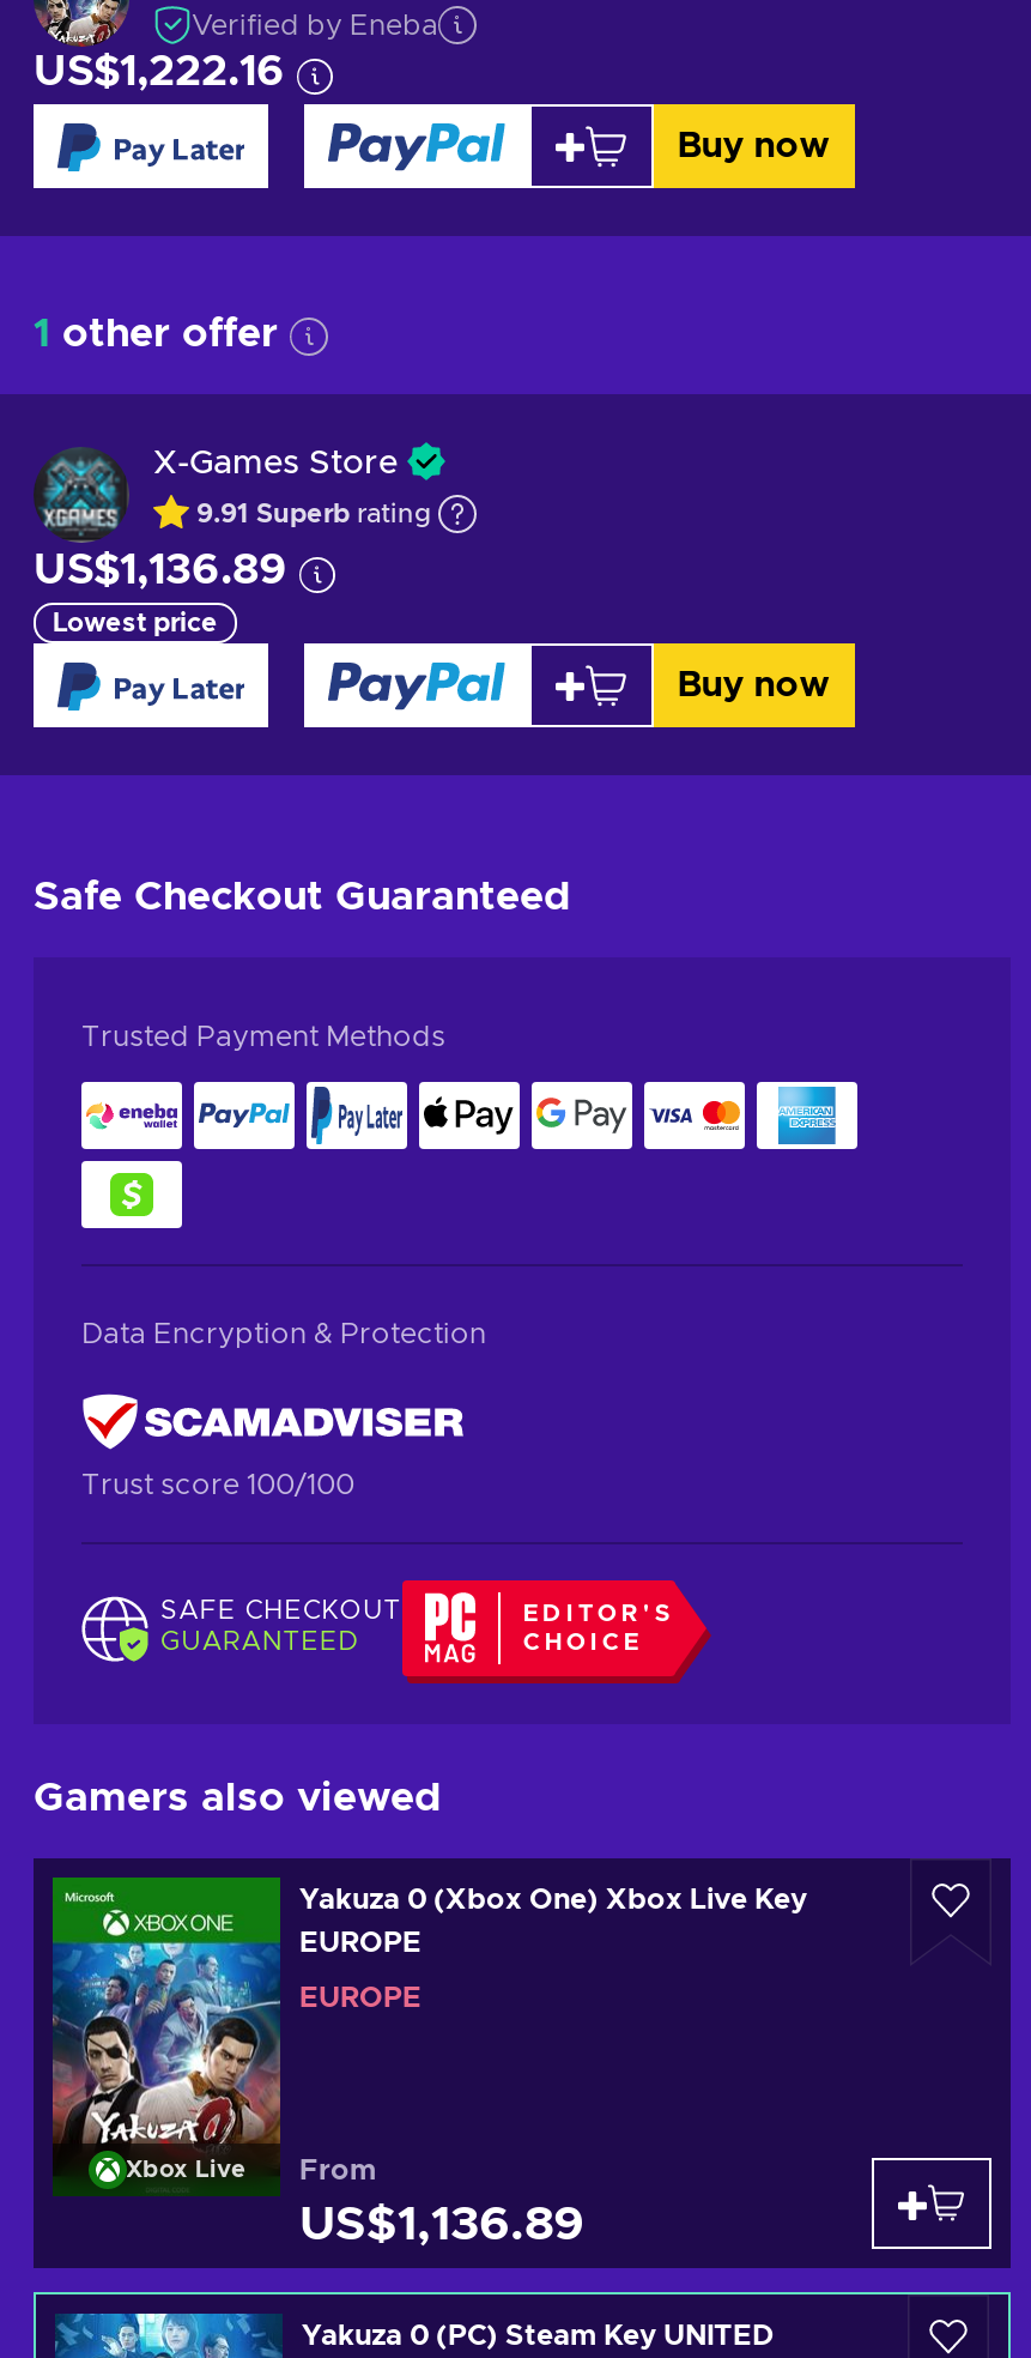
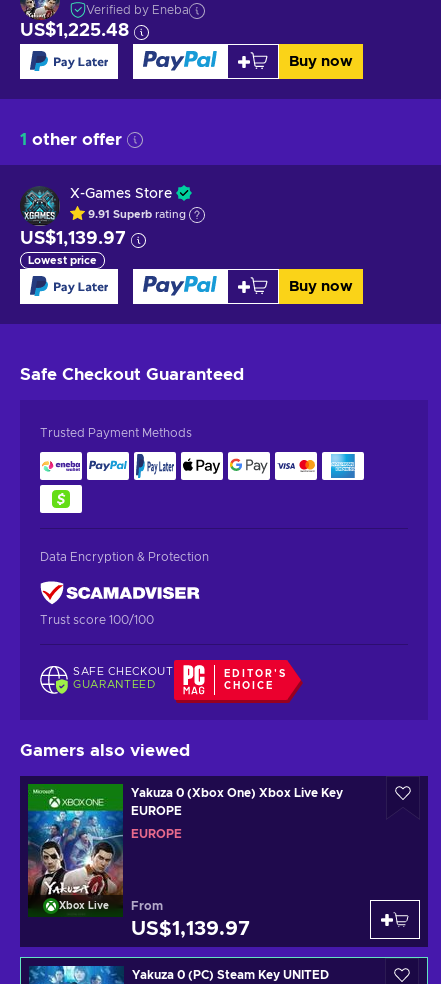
[34,52,285,95] US$1,222.16 -> [20,22,129,40] US$1,225.48
[34,550,287,593] US$1,136.89 -> [20,230,126,248] US$1,139.97
[299,2201,584,2249] US$1,136.89 -> [131,919,250,939] US$1,139.97

